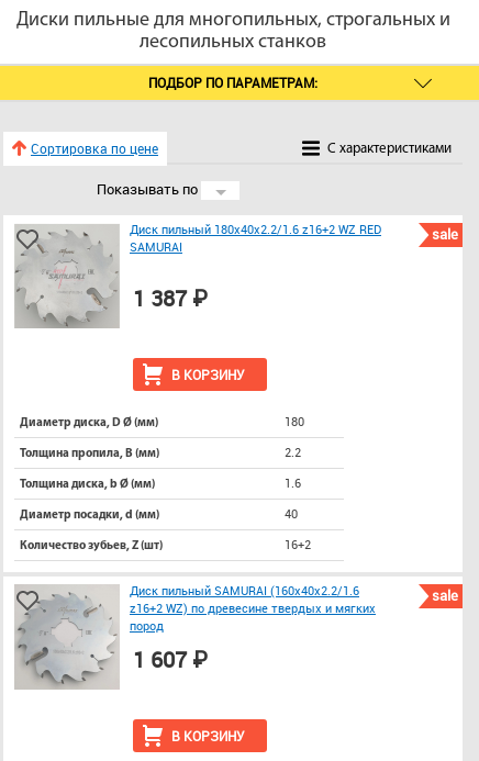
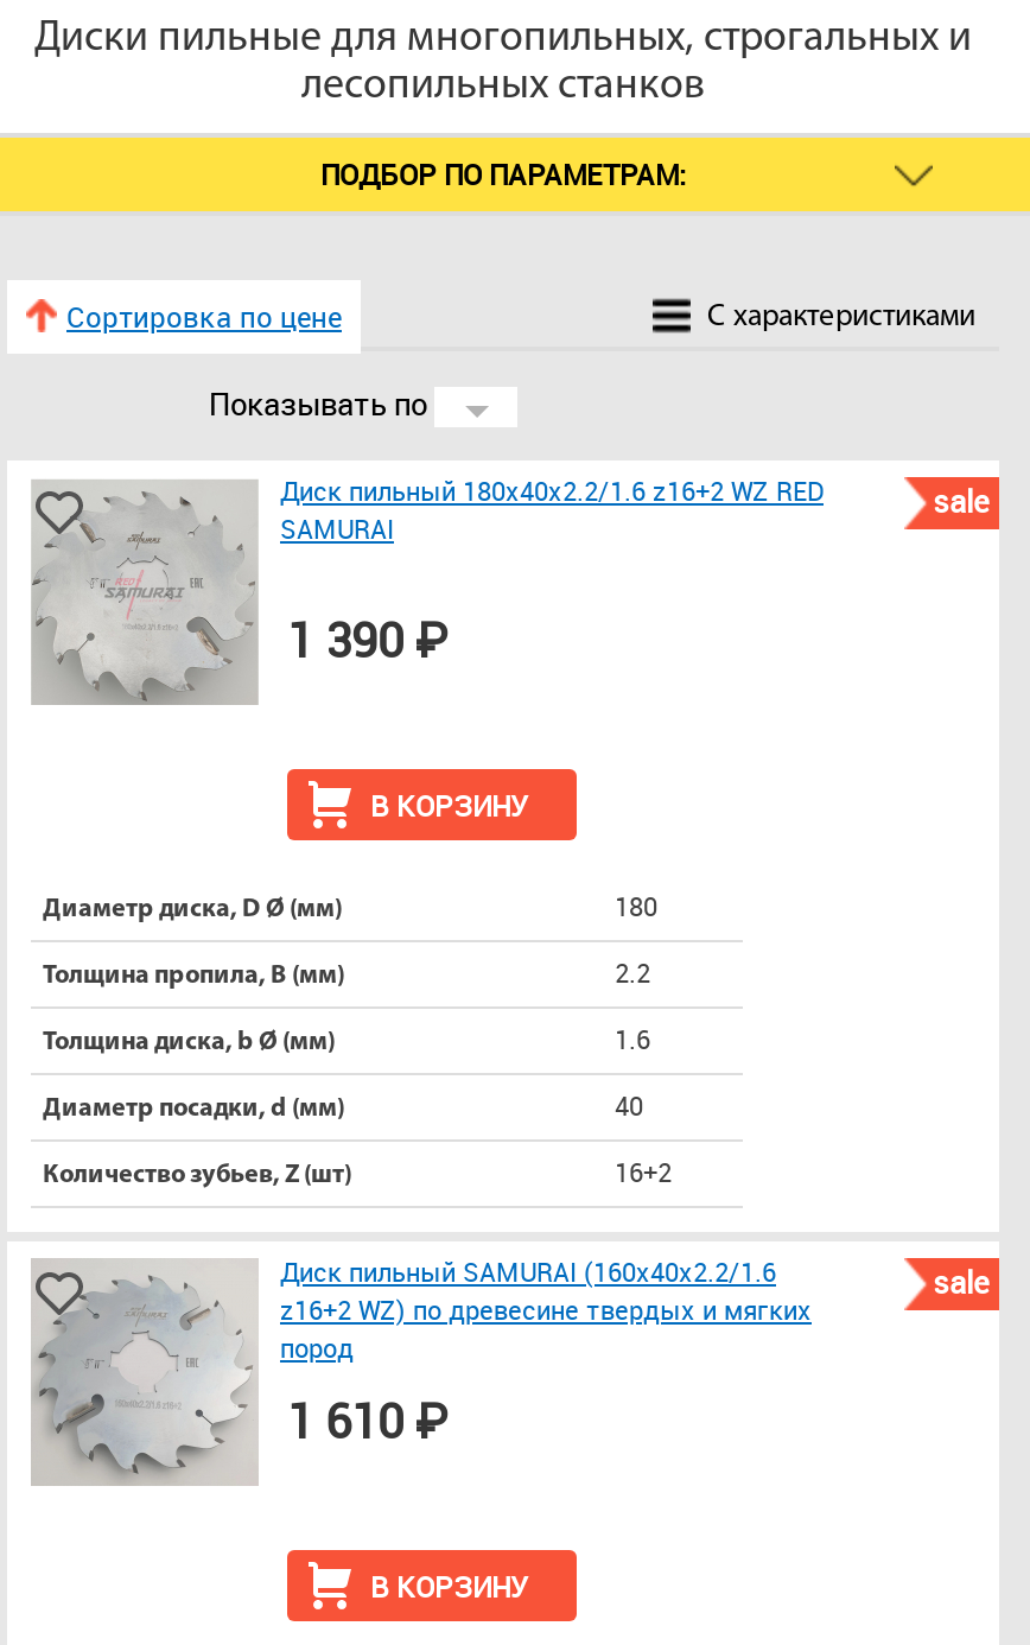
[133,283,208,313] 1 387 ₽ -> [287,607,449,671] 1 390 ₽
[133,644,208,674] 1 607 ₽ -> [287,1388,449,1452] 1 610 ₽

